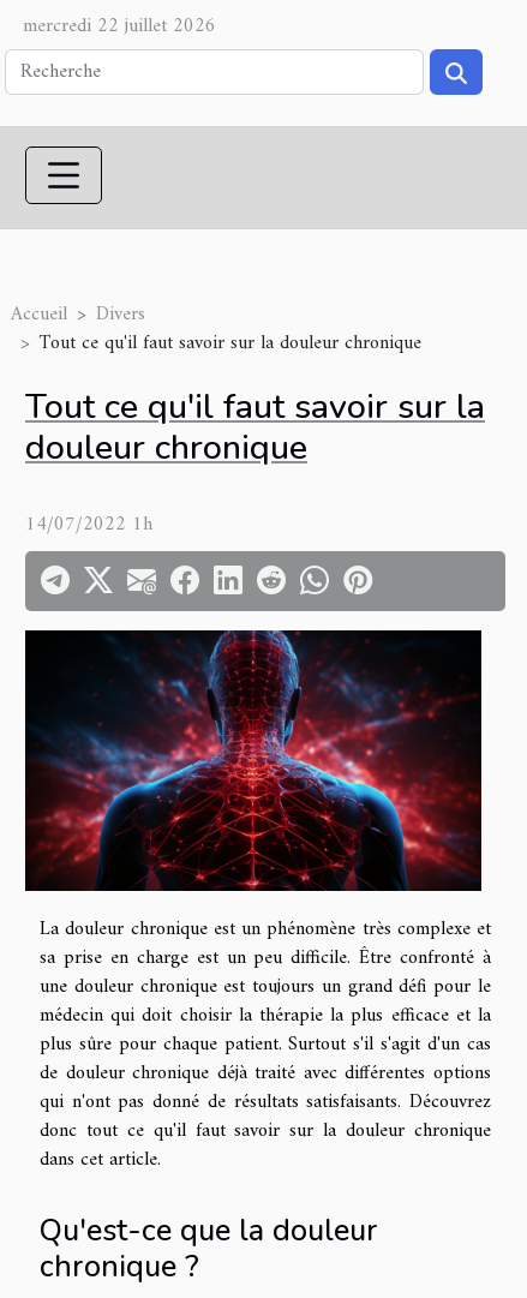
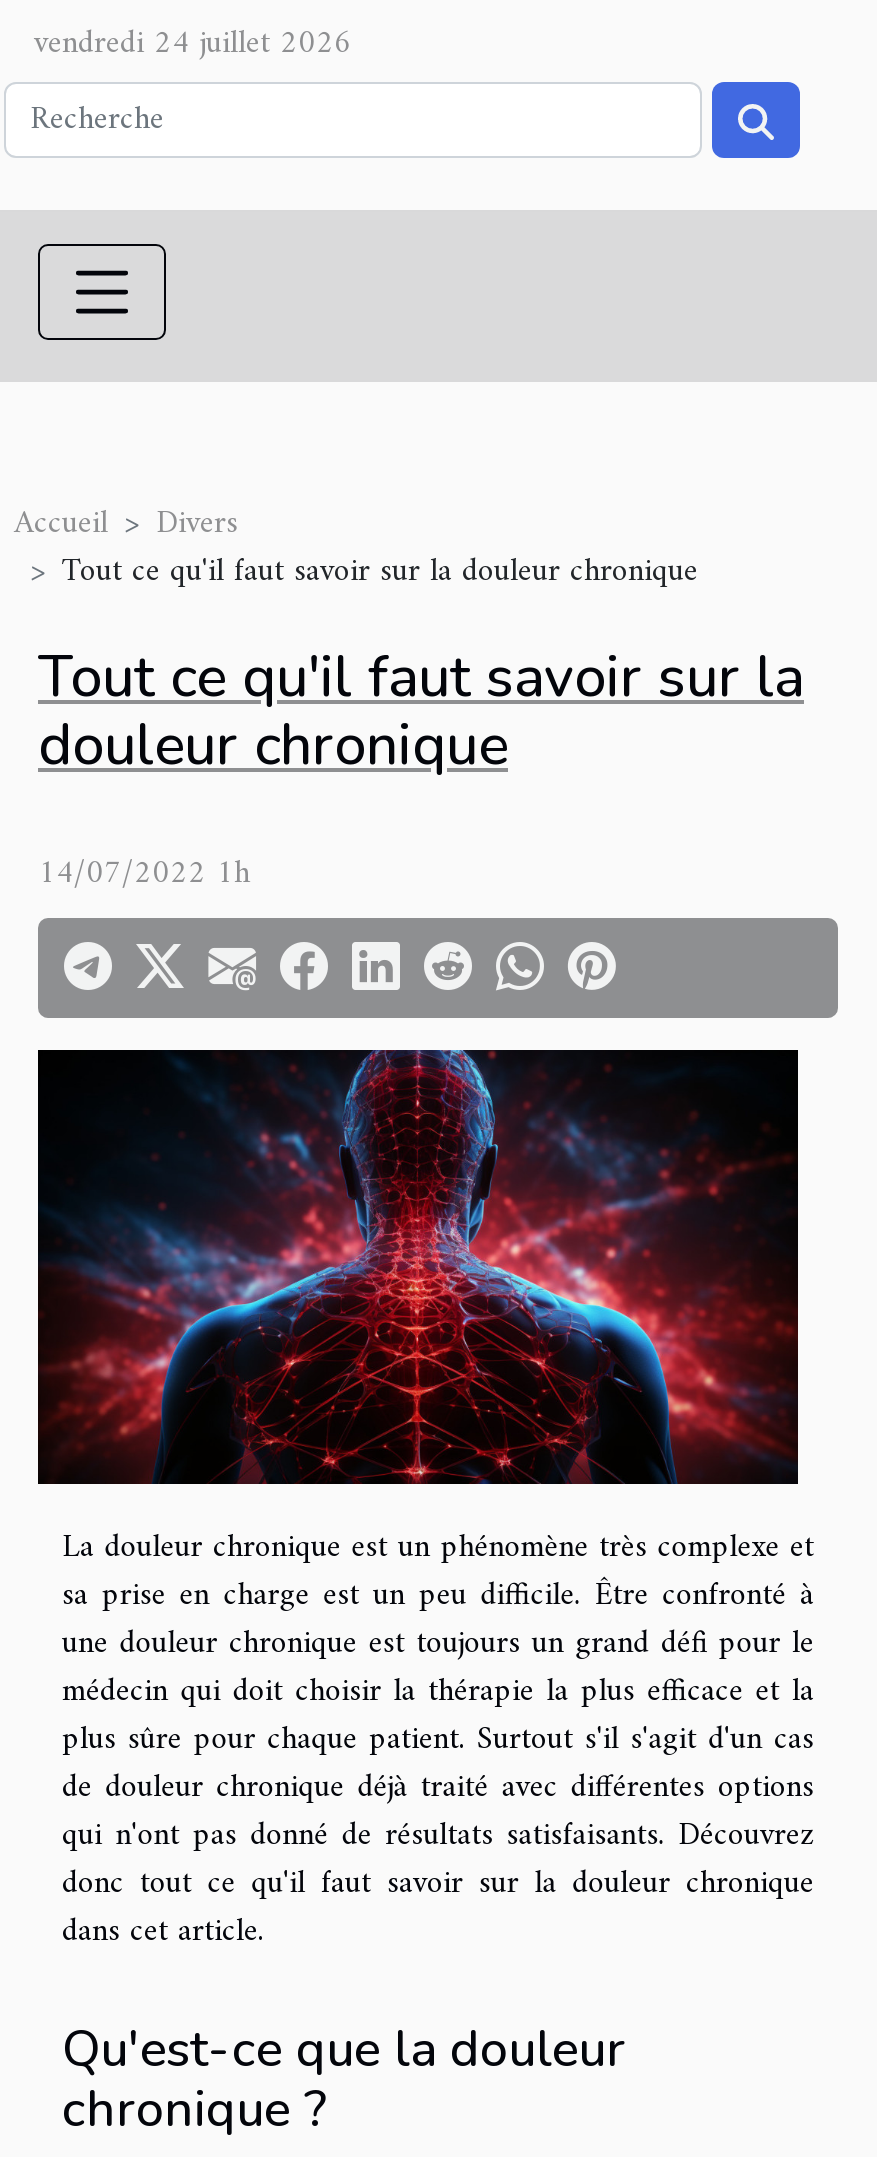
[23,10,216,43] mercredi 22 juillet 2026 -> [34,16,352,72] vendredi 24 juillet 2026

